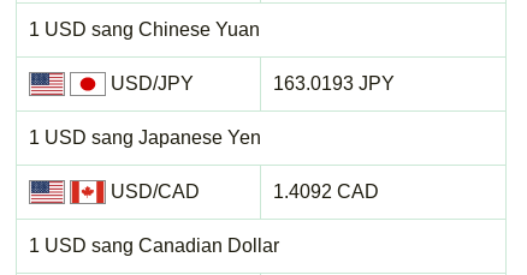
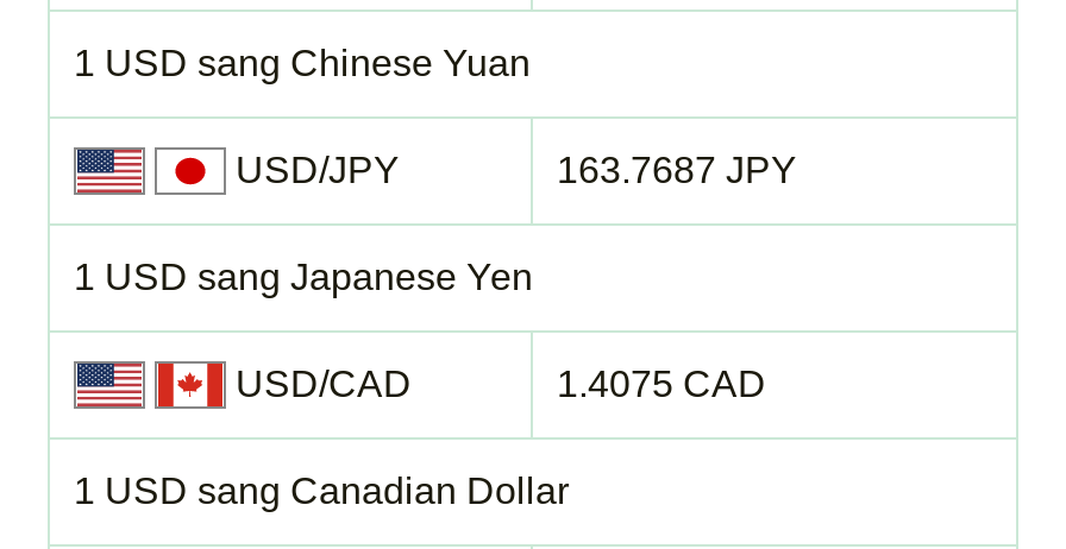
[273,73,395,94] 163.0193 JPY -> [557,150,797,190] 163.7687 JPY
[273,181,379,202] 1.4092 CAD -> [557,364,766,404] 1.4075 CAD

